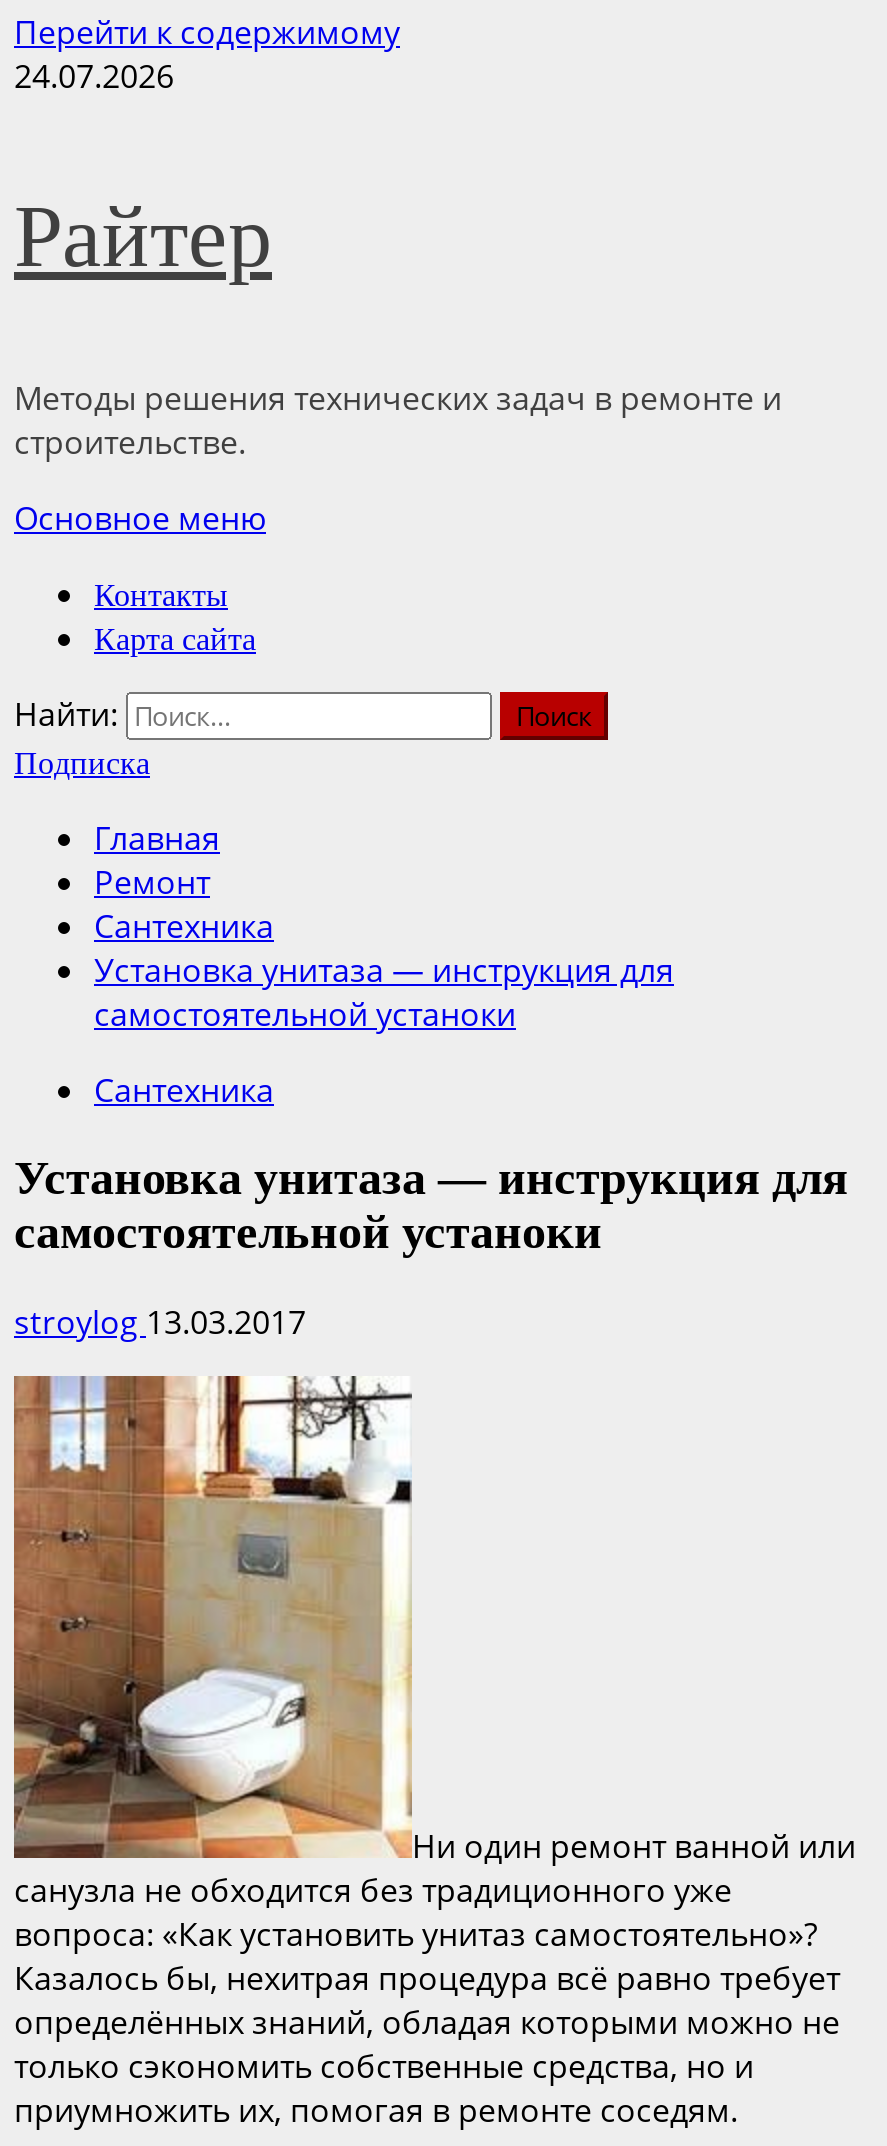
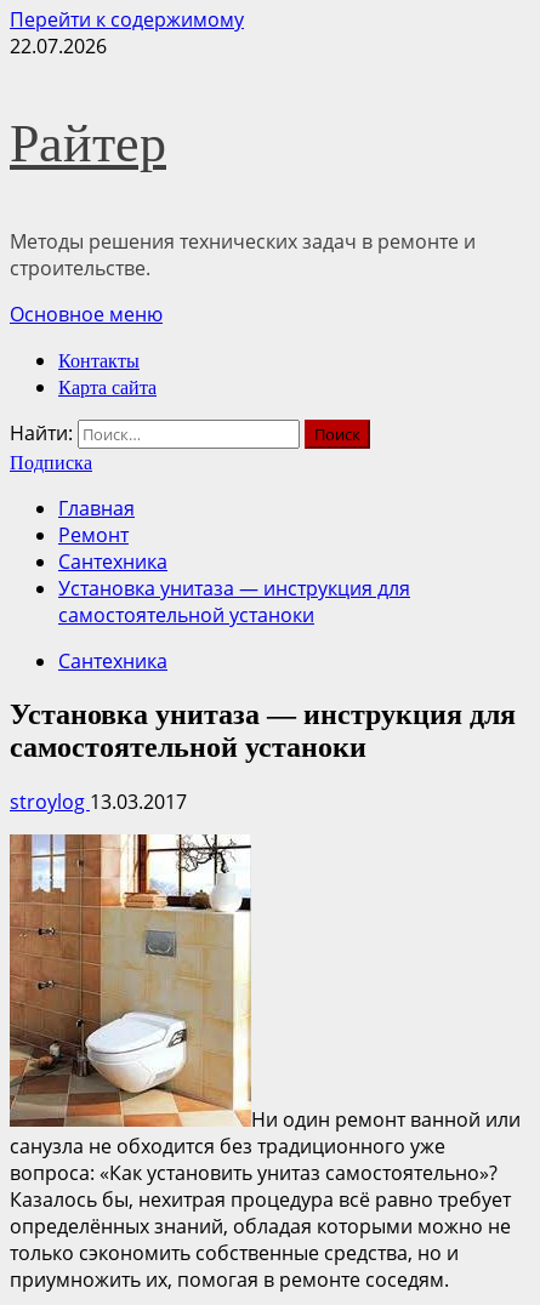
[14,54,174,98] 24.07.2026 -> [10,33,107,59] 22.07.2026

